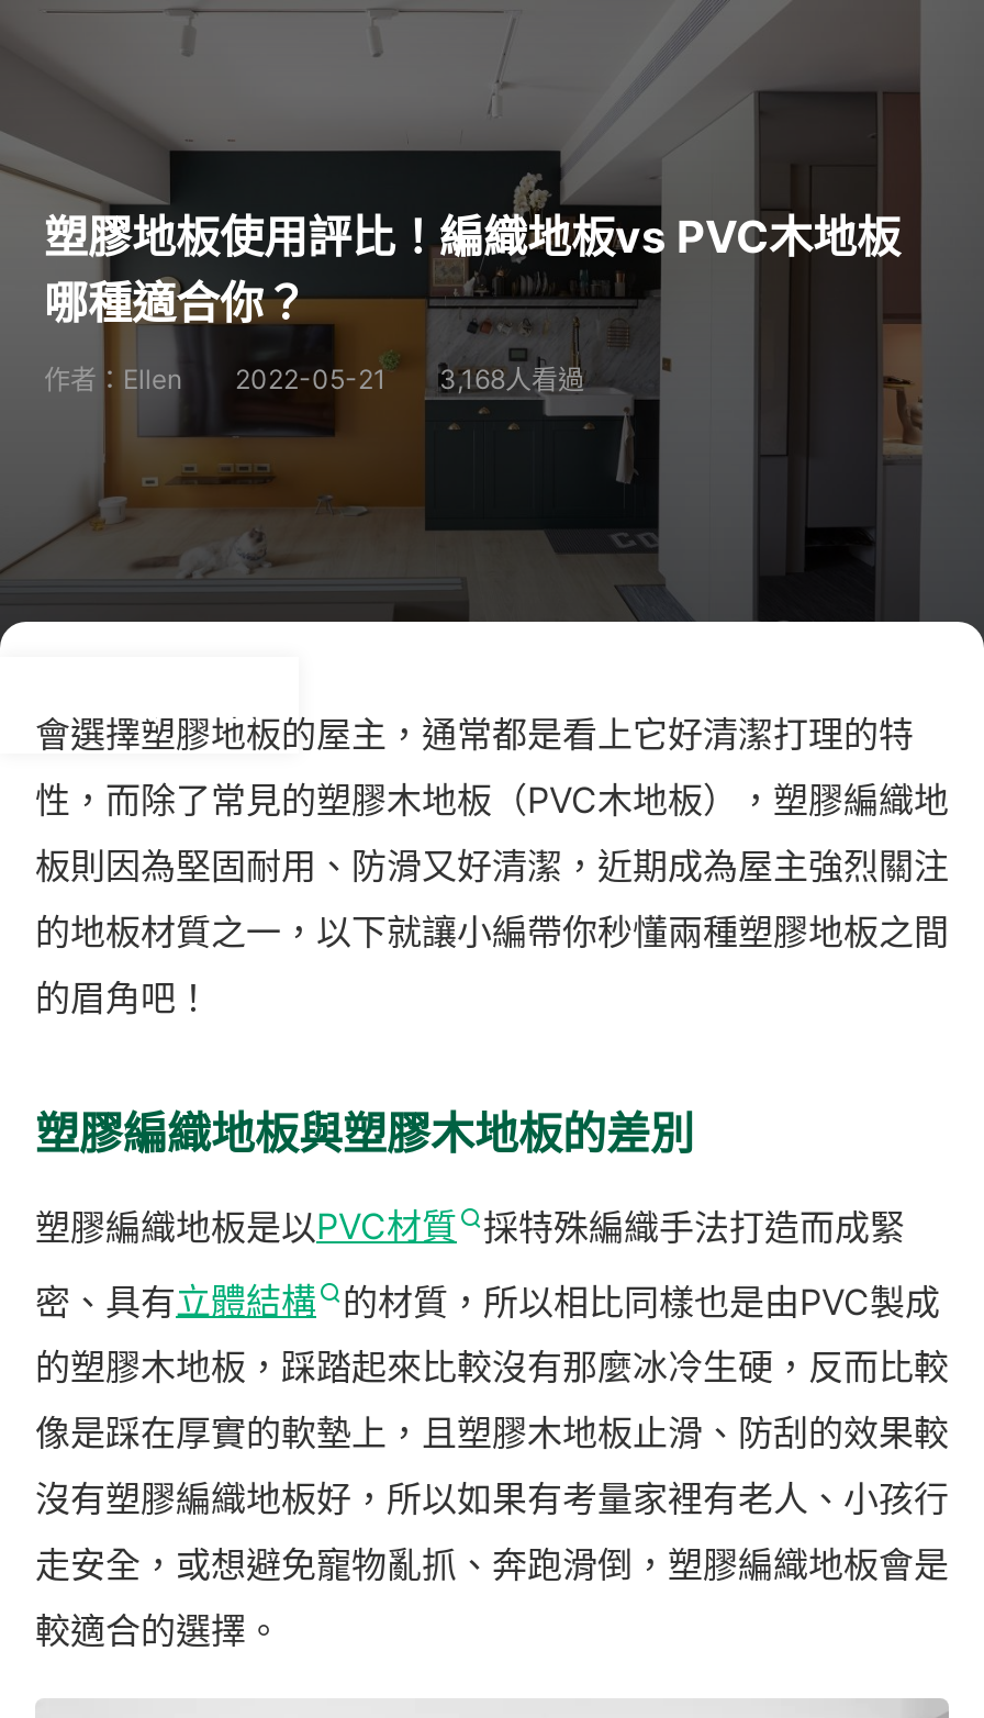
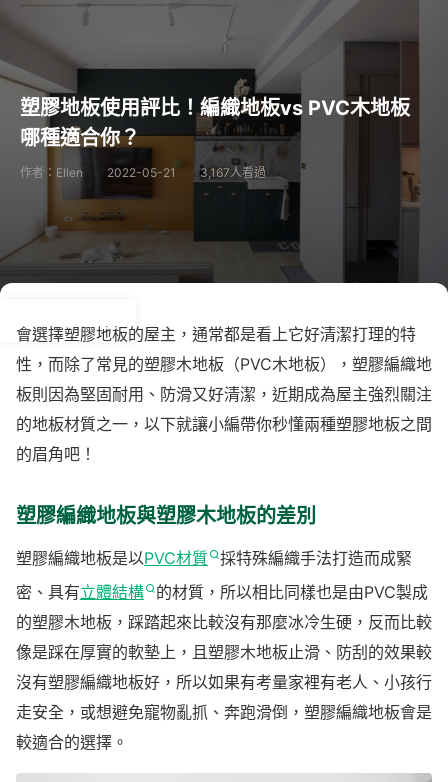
[44,362,584,395] 作者：Ellen 2022-05-21 3,168人看過 -> [20,165,266,180] 作者：Ellen 2022-05-21 3,167人看過

